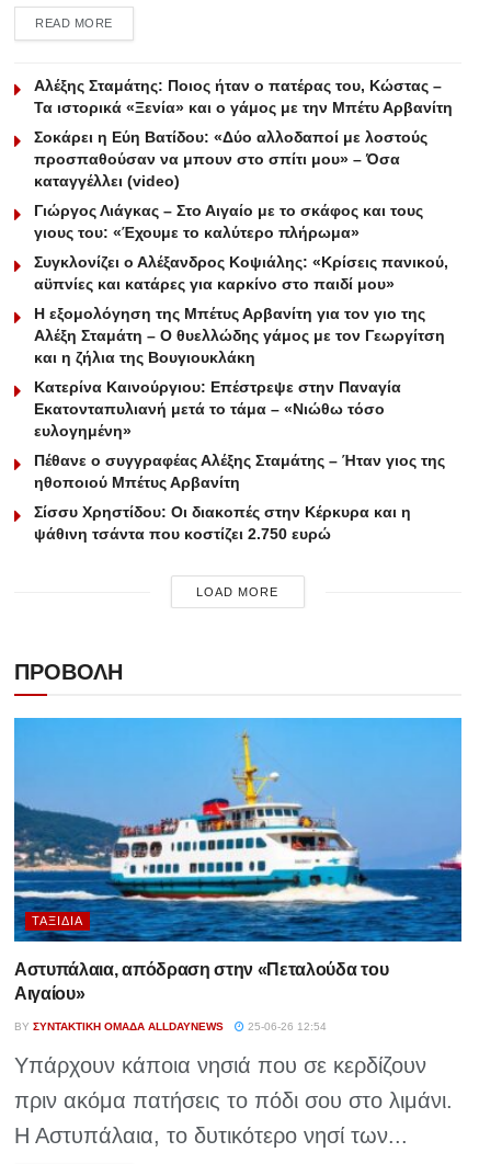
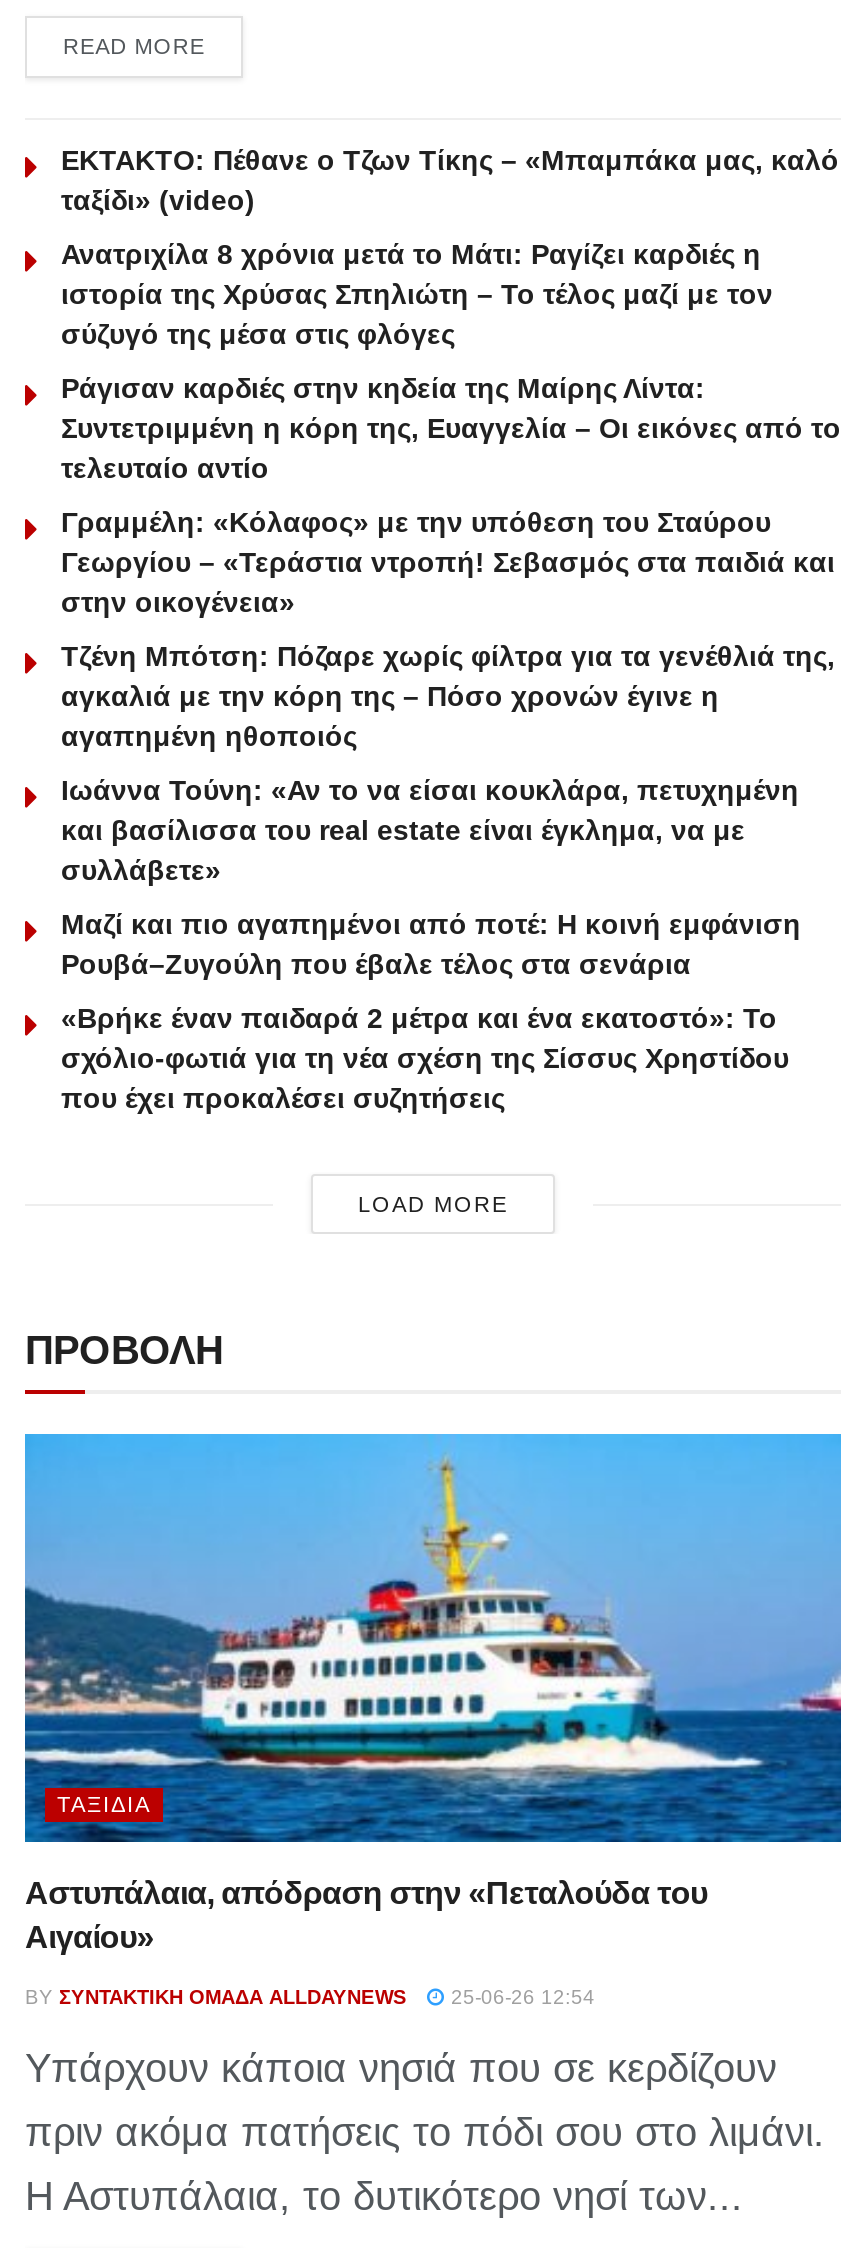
[34,77,453,116] Αλέξης Σταμάτης: Ποιος ήταν ο πατέρας του, Κώστας – | Τα ιστορικά «Ξενία» και ο γάμος με την Μπέτυ Αρβανίτη -> [61,144,839,216] ΕΚΤΑΚΤΟ: Πέθανε ο Τζων Τίκης – «Μπαμπάκα μας, καλό | ταξίδι» (video)
[34,128,427,190] Σοκάρει η Εύη Βατίδου: «Δύο αλλοδαποί με λοστούς | προσπαθούσαν να μπουν στο σπίτι μου» – Όσα | καταγγέλλει (video) -> [61,238,773,350] Ανατριχίλα 8 χρόνια μετά το Μάτι: Ραγίζει καρδιές η | ιστορία της Χρύσας Σπηλιώτη – Το τέλος μαζί με τον | σύζυγό της μέσα στις φλόγες
[34,202,423,241] Γιώργος Λιάγκας – Στο Αιγαίο με το σκάφος και τους | γιους του: «Έχουμε το καλύτερο πλήρωμα» -> [61,372,841,484] Ράγισαν καρδιές στην κηδεία της Μαίρης Λίντα: | Συντετριμμένη η κόρη της, Ευαγγελία – Οι εικόνες από το | τελευταίο αντίο
[34,253,448,293] Συγκλονίζει ο Αλέξανδρος Κοψιάλης: «Κρίσεις πανικού, | αϋπνίες και κατάρες για καρκίνο στο παιδί μου» -> [61,506,835,618] Γραμμέλη: «Κόλαφος» με την υπόθεση του Σταύρου | Γεωργίου – «Τεράστια ντροπή! Σεβασμός στα παιδιά και | στην οικογένεια»
[34,305,445,366] Η εξομολόγηση της Μπέτυς Αρβανίτη για τον γιο της | Αλέξη Σταμάτη – Ο θυελλώδης γάμος με τον Γεωργίτση | και η ζήλια της Βουγιουκλάκη -> [61,640,835,752] Τζένη Μπότση: Πόζαρε χωρίς φίλτρα για τα γενέθλιά της, | αγκαλιά με την κόρη της – Πόσο χρονών έγινε η | αγαπημένη ηθοποιός
[34,378,401,440] Κατερίνα Καινούργιου: Επέστρεψε στην Παναγία | Εκατονταπυλιανή μετά το τάμα – «Νιώθω τόσο | ευλογημένη» -> [61,774,799,886] Ιωάννα Τούνη: «Αν το να είσαι κουκλάρα, πετυχημένη | και βασίλισσα του real estate είναι έγκλημα, να με | συλλάβετε»
[34,452,445,491] Πέθανε ο συγγραφέας Αλέξης Σταμάτης – Ήταν γιος της | ηθοποιού Μπέτυς Αρβανίτη -> [61,908,801,980] Μαζί και πιο αγαπημένοι από ποτέ: Η κοινή εμφάνιση | Ρουβά–Ζυγούλη που έβαλε τέλος στα σενάρια
[34,503,411,543] Σίσσυ Χρηστίδου: Οι διακοπές στην Κέρκυρα και η | ψάθινη τσάντα που κοστίζει 2.750 ευρώ -> [61,1002,789,1114] «Βρήκε έναν παιδαρά 2 μέτρα και ένα εκατοστό»: Το | σχόλιο-φωτιά για τη νέα σχέση της Σίσσυς Χρηστίδου | που έχει προκαλέσει συζητήσεις

